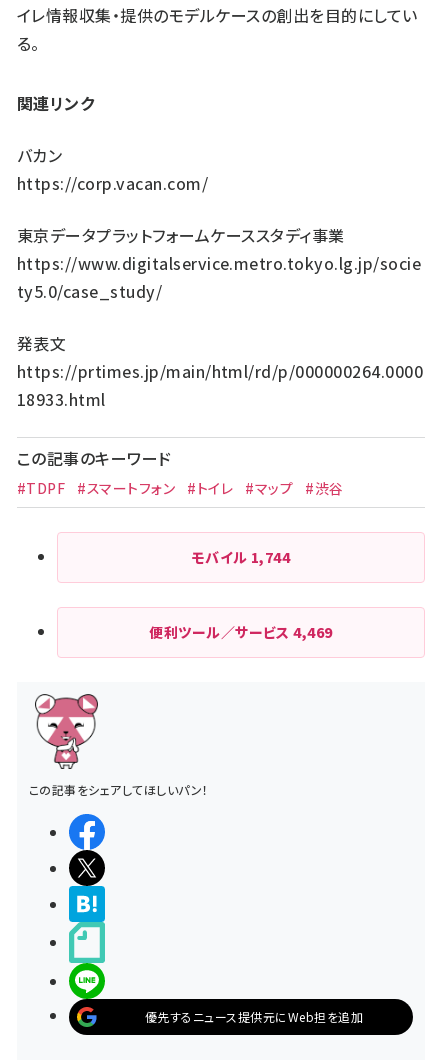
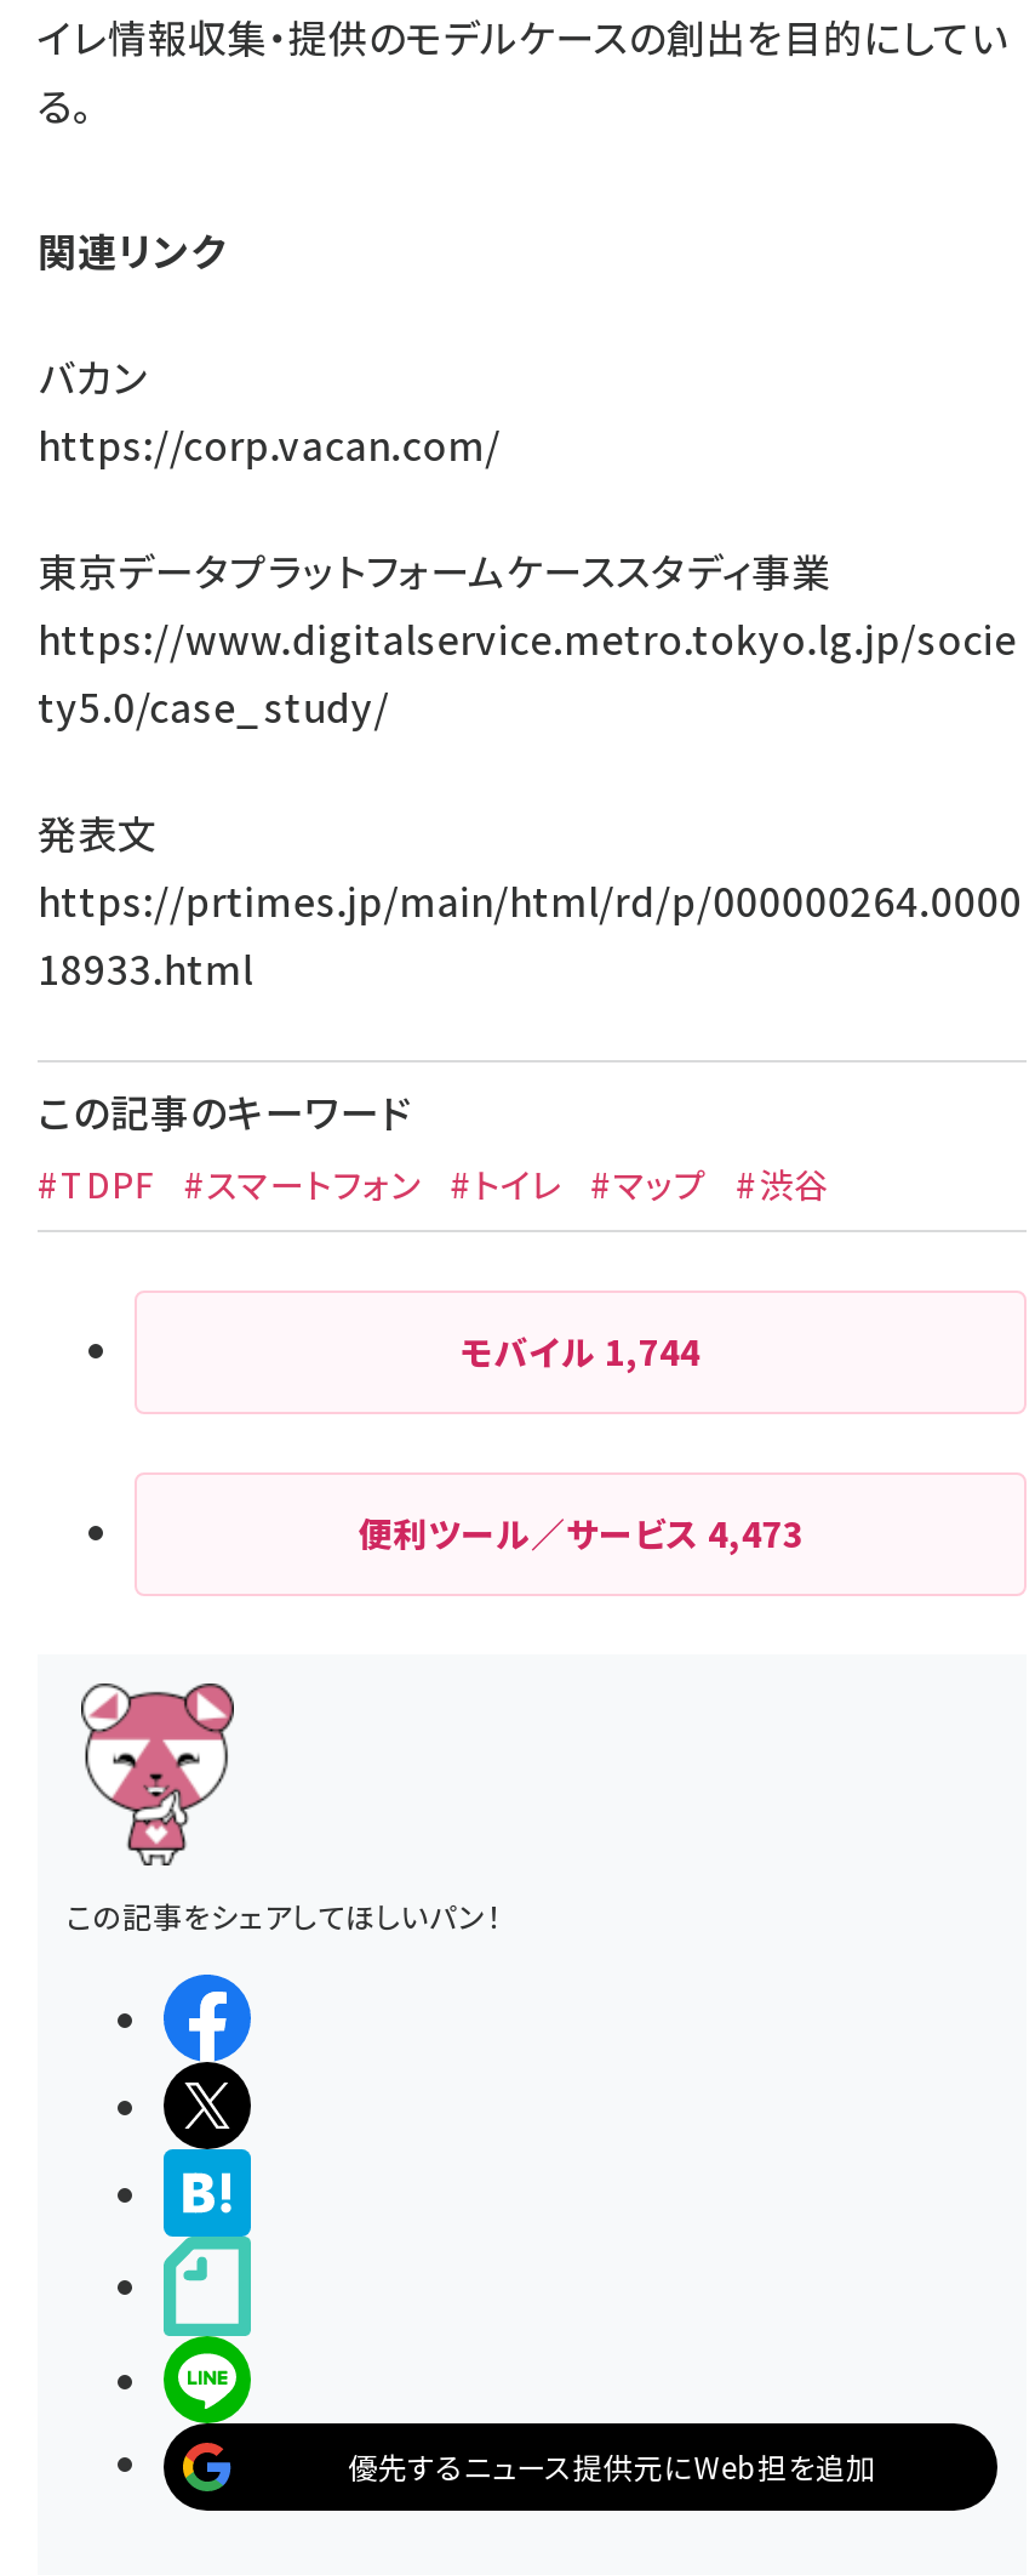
[149,622,333,642] 便利ツール／サービス4,469 -> [358,1509,803,1558] 便利ツール／サービス4,473

